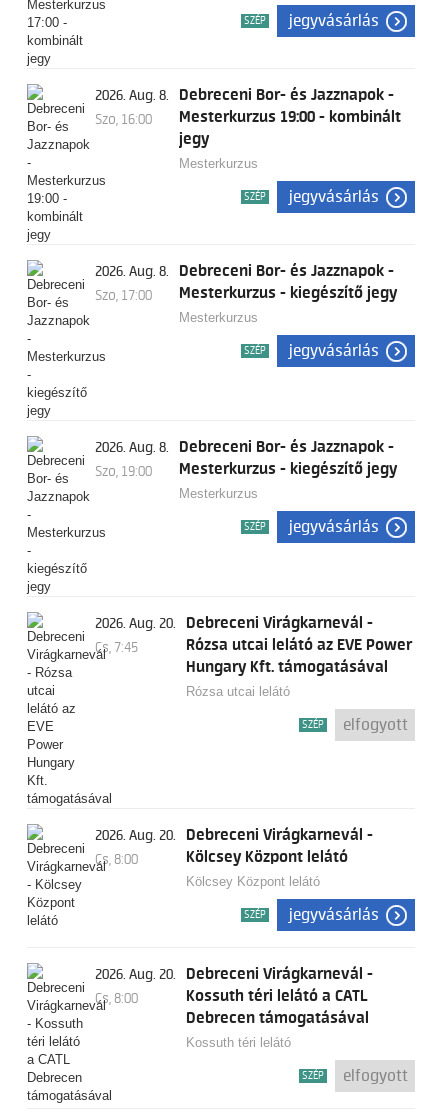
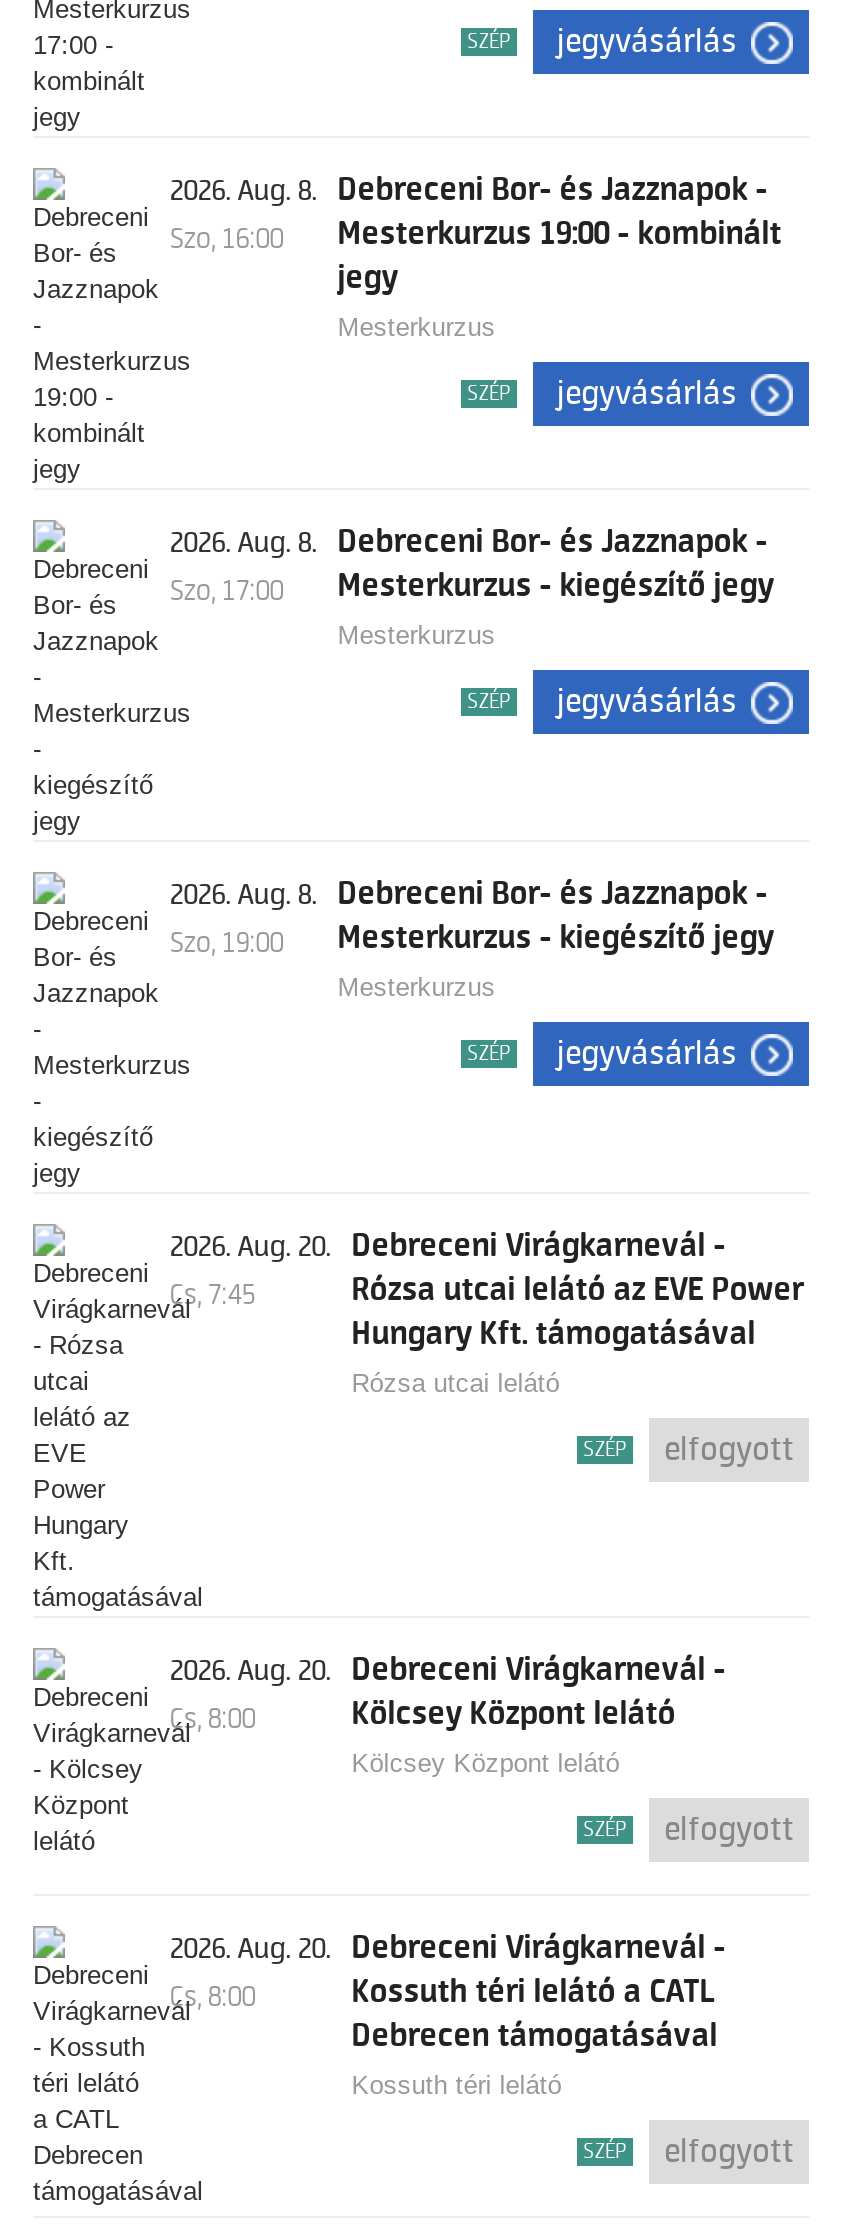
[289,906,379,924] jegyvásárlás -> [664,1812,794,1848] elfogyott

